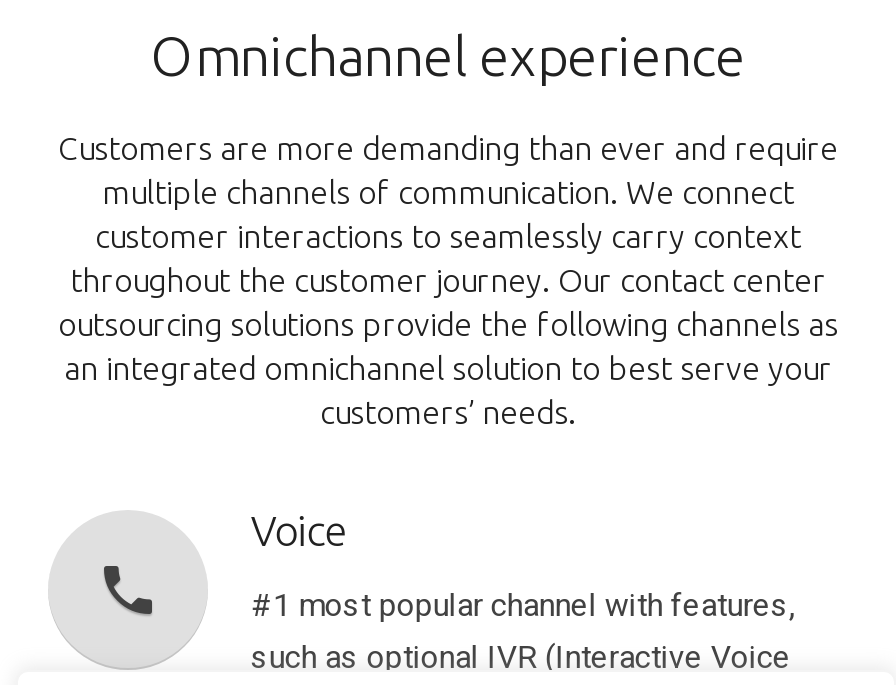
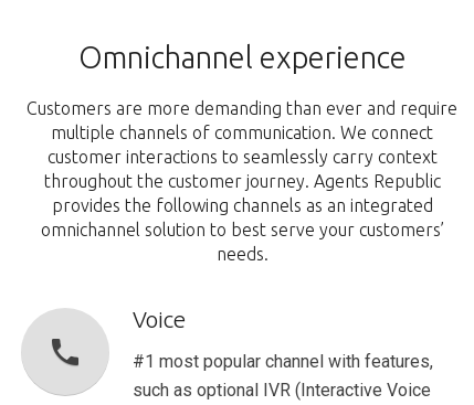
[58,261,838,429] throughout the customer journey. Our contact center | outsourcing solutions provide the following channels as | an integrated omnichannel solution to best serve your | customers’ needs. -> [40,171,444,264] throughout the customer journey. Agents Republic | provides the following channels as an integrated | omnichannel solution to best serve your customers’ | needs.

